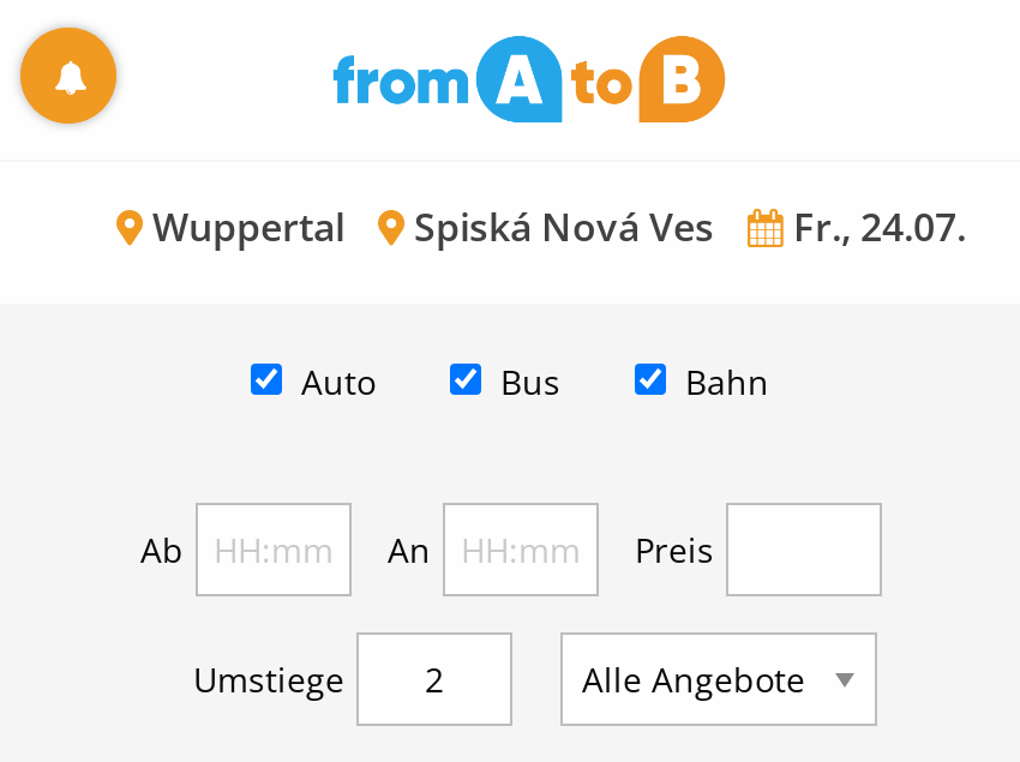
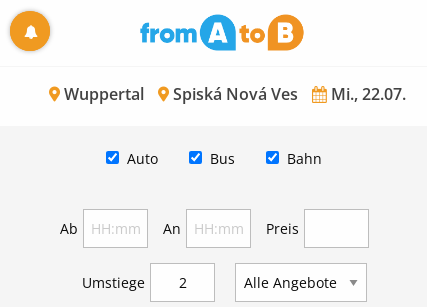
[784,199,966,252] Fr., 24.07. -> [326,82,405,104] Mi., 22.07.

